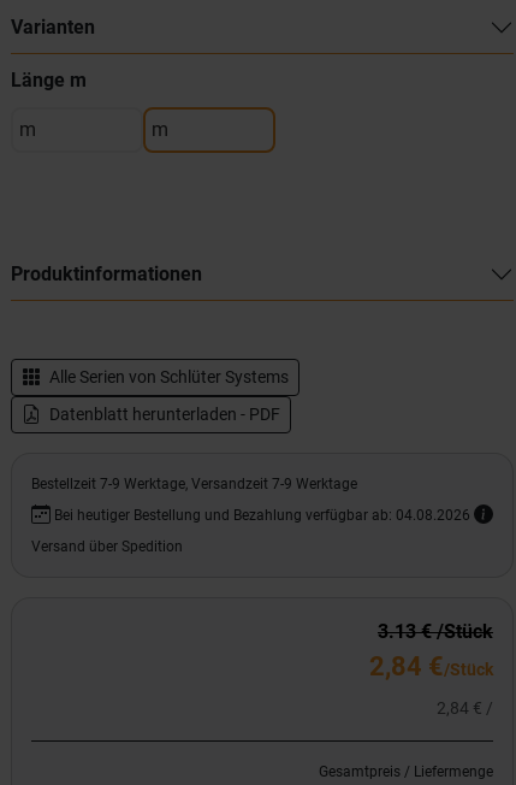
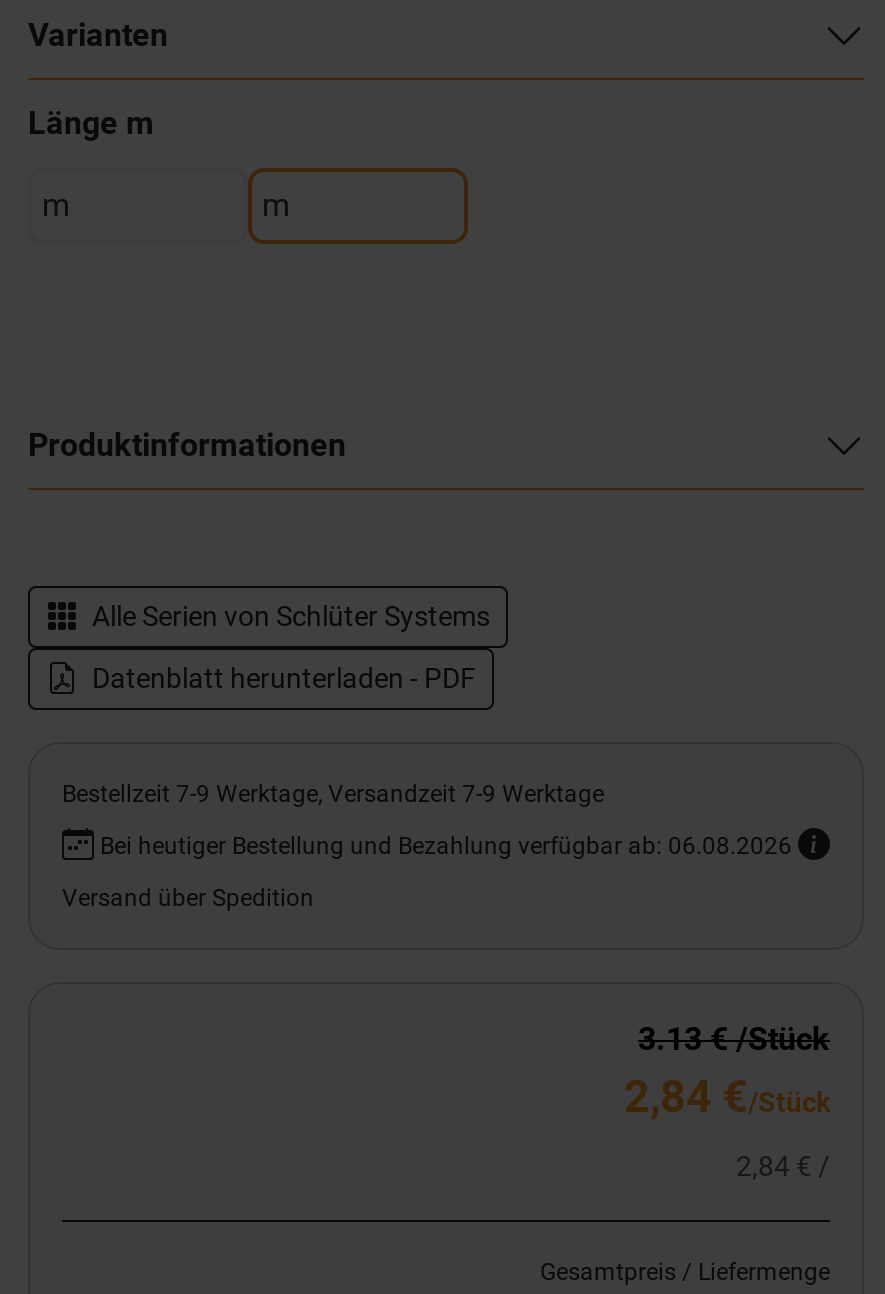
[51,507,474,524] Bei heutiger Bestellung und Bezahlung verfügbar ab: 04.08.2026 -> [94,832,798,860] Bei heutiger Bestellung und Bezahlung verfügbar ab: 06.08.2026

